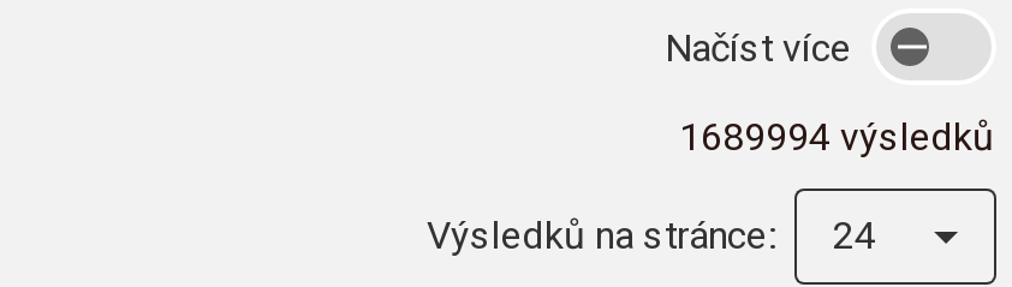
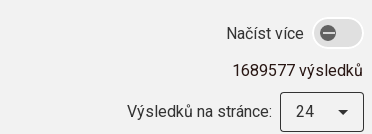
[679,114,994,160] 1689994 výsledků -> [232,61,363,80] 1689577 výsledků

